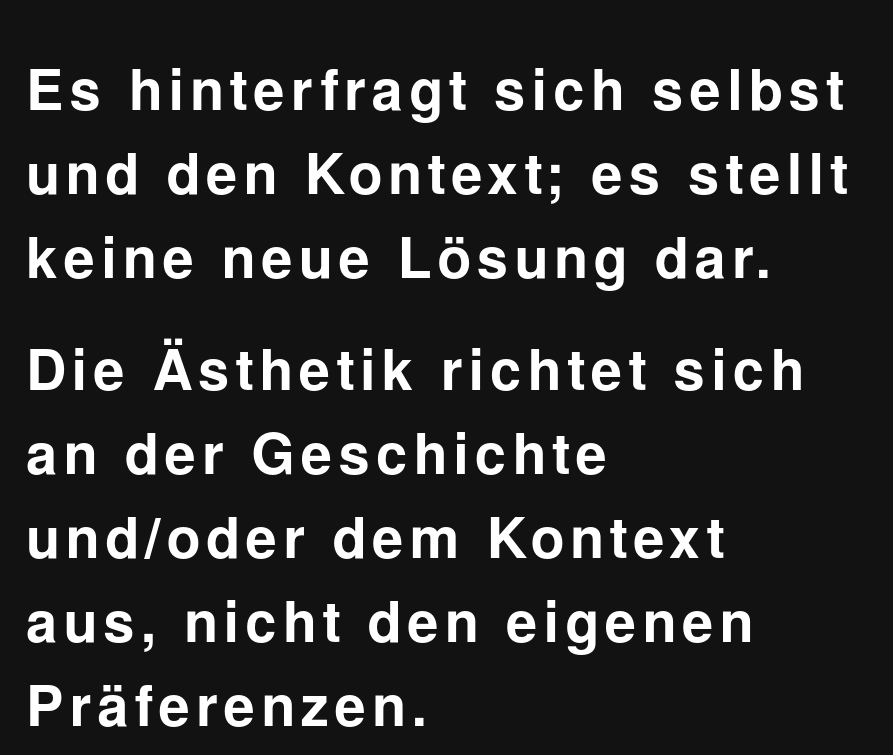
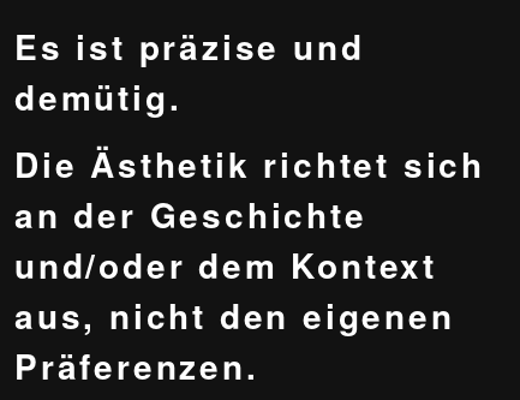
[26,46,854,296] Es hinterfragt sich selbst | und den Kontext; es stellt | keine neue Lösung dar. -> [14,22,364,121] Es ist präzise und | demütig.

